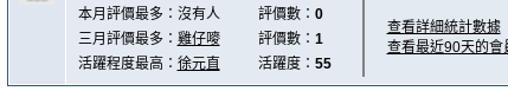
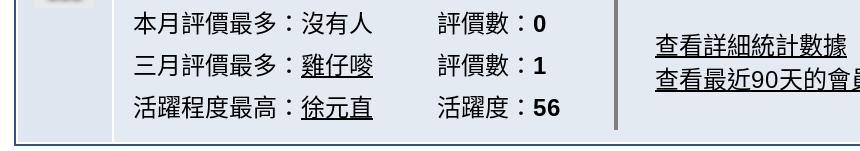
[258,55,331,72] 活躍度：55 -> [437,94,561,122] 活躍度：56

